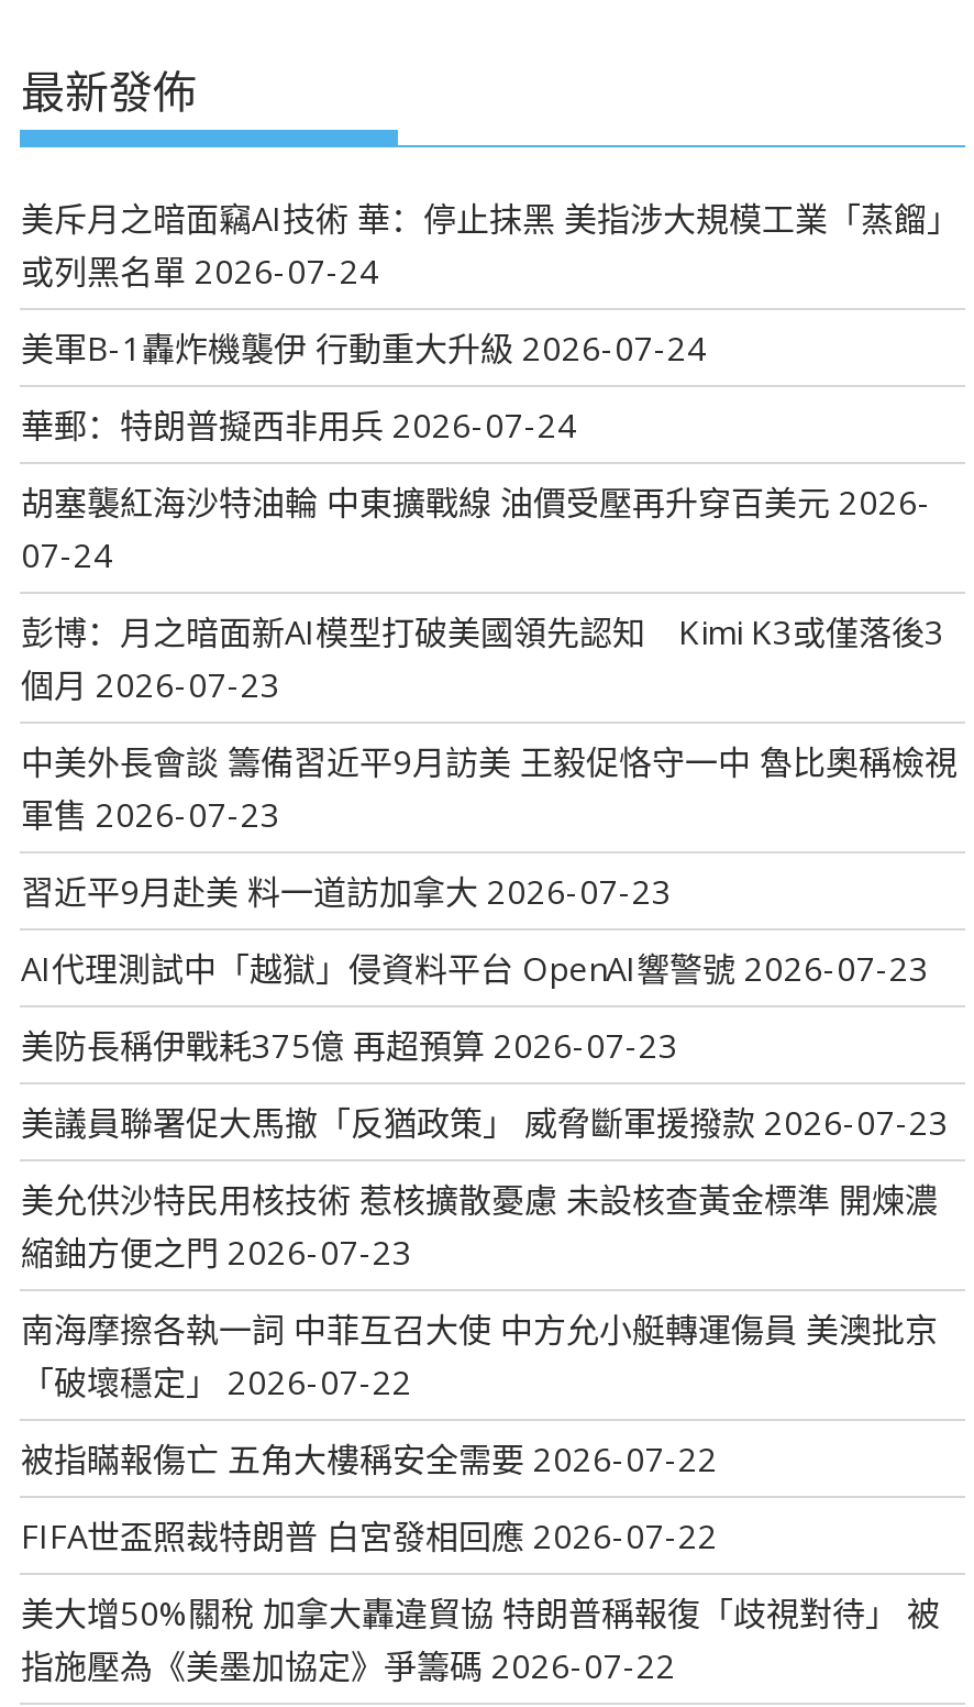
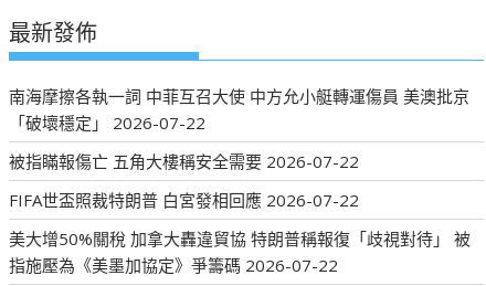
[21,196,960,1273] 美斥月之暗面竊AI技術 華：停止抹黑 美指涉大規模工業「蒸餾」 | 或列黑名單 2026-07-24 | 美軍B-1轟炸機襲伊 行動重大升級 2026-07-24 | 華郵：特朗普擬西非用兵 2026-07-24 | 胡塞襲紅海沙特油輪 中東擴戰線 油價受壓再升穿百美元 2026- | 07-24 | 彭博：月之暗面新AI模型打破美國領先認知 Kimi K3或僅落後3 | 個月 2026-07-23 | 中美外長會談 籌備習近平9月訪美 王毅促恪守一中 魯比奧稱檢視 | 軍售 2026-07-23 | 習近平9月赴美 料一道訪加拿大 2026-07-23 | AI代理測試中「越獄」侵資料平台 OpenAI響警號 2026-07-23 | 美防長稱伊戰耗375億 再超預算 2026-07-23 | 美議員聯署促大馬撤「反猶政策」 威脅斷軍援撥款 2026-07-23 | 美允供沙特民用核技術 惹核擴散憂慮 未設核查黃金標準 開煉濃 | 縮鈾方便之門 2026-07-23 -> none

